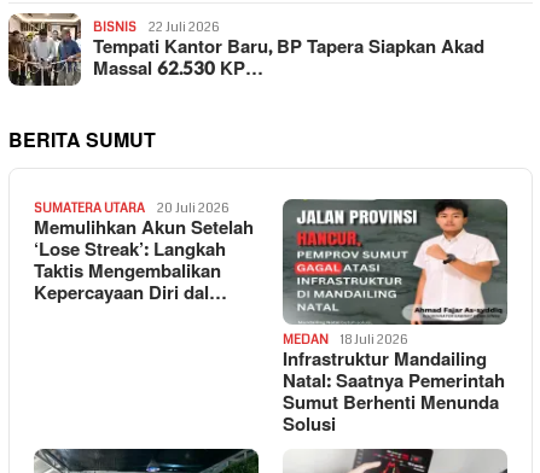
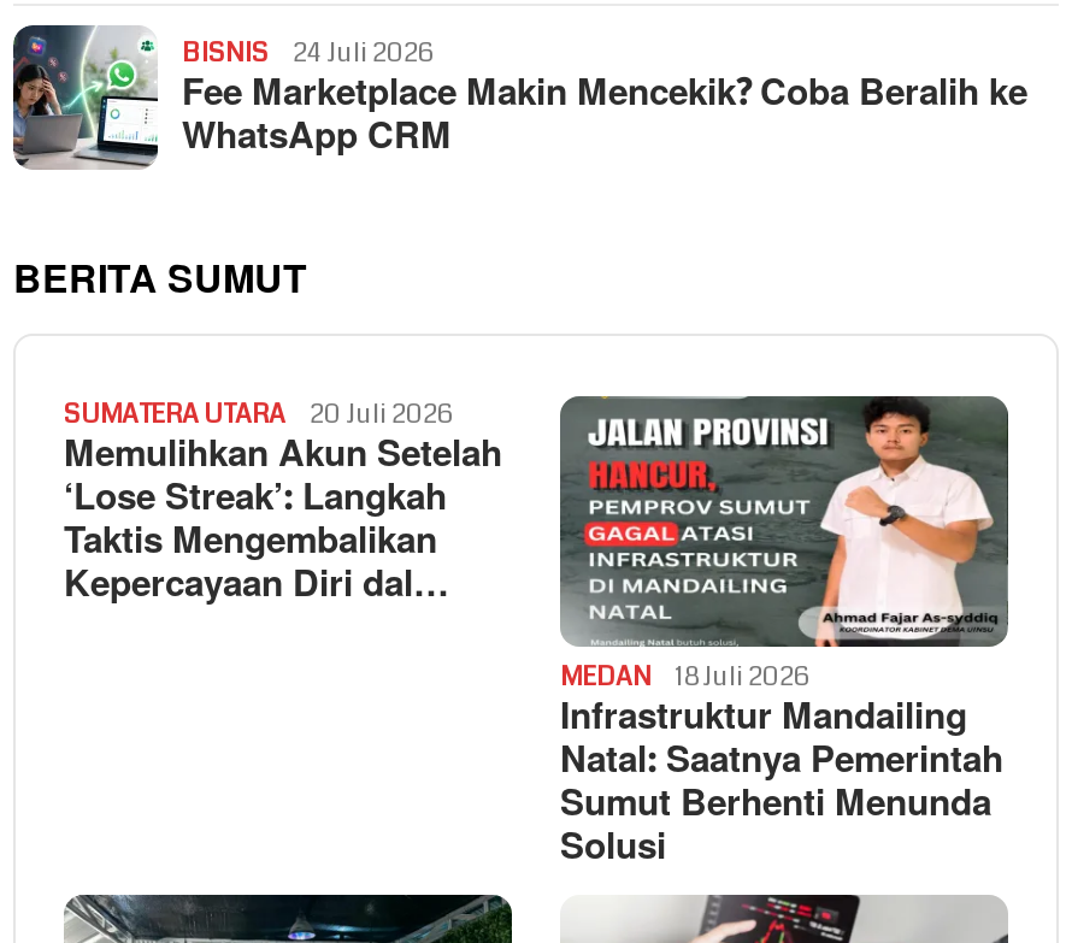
[7,12,484,87] [image] | 22 Juli 2026 | Tempati Kantor Baru, BP Tapera Siapkan Akad | Massal 62.530 KP… -> [11,23,1027,170] [image] | 24 Juli 2026 | Fee Marketplace Makin Mencekik? Coba Beralih ke | WhatsApp CRM

